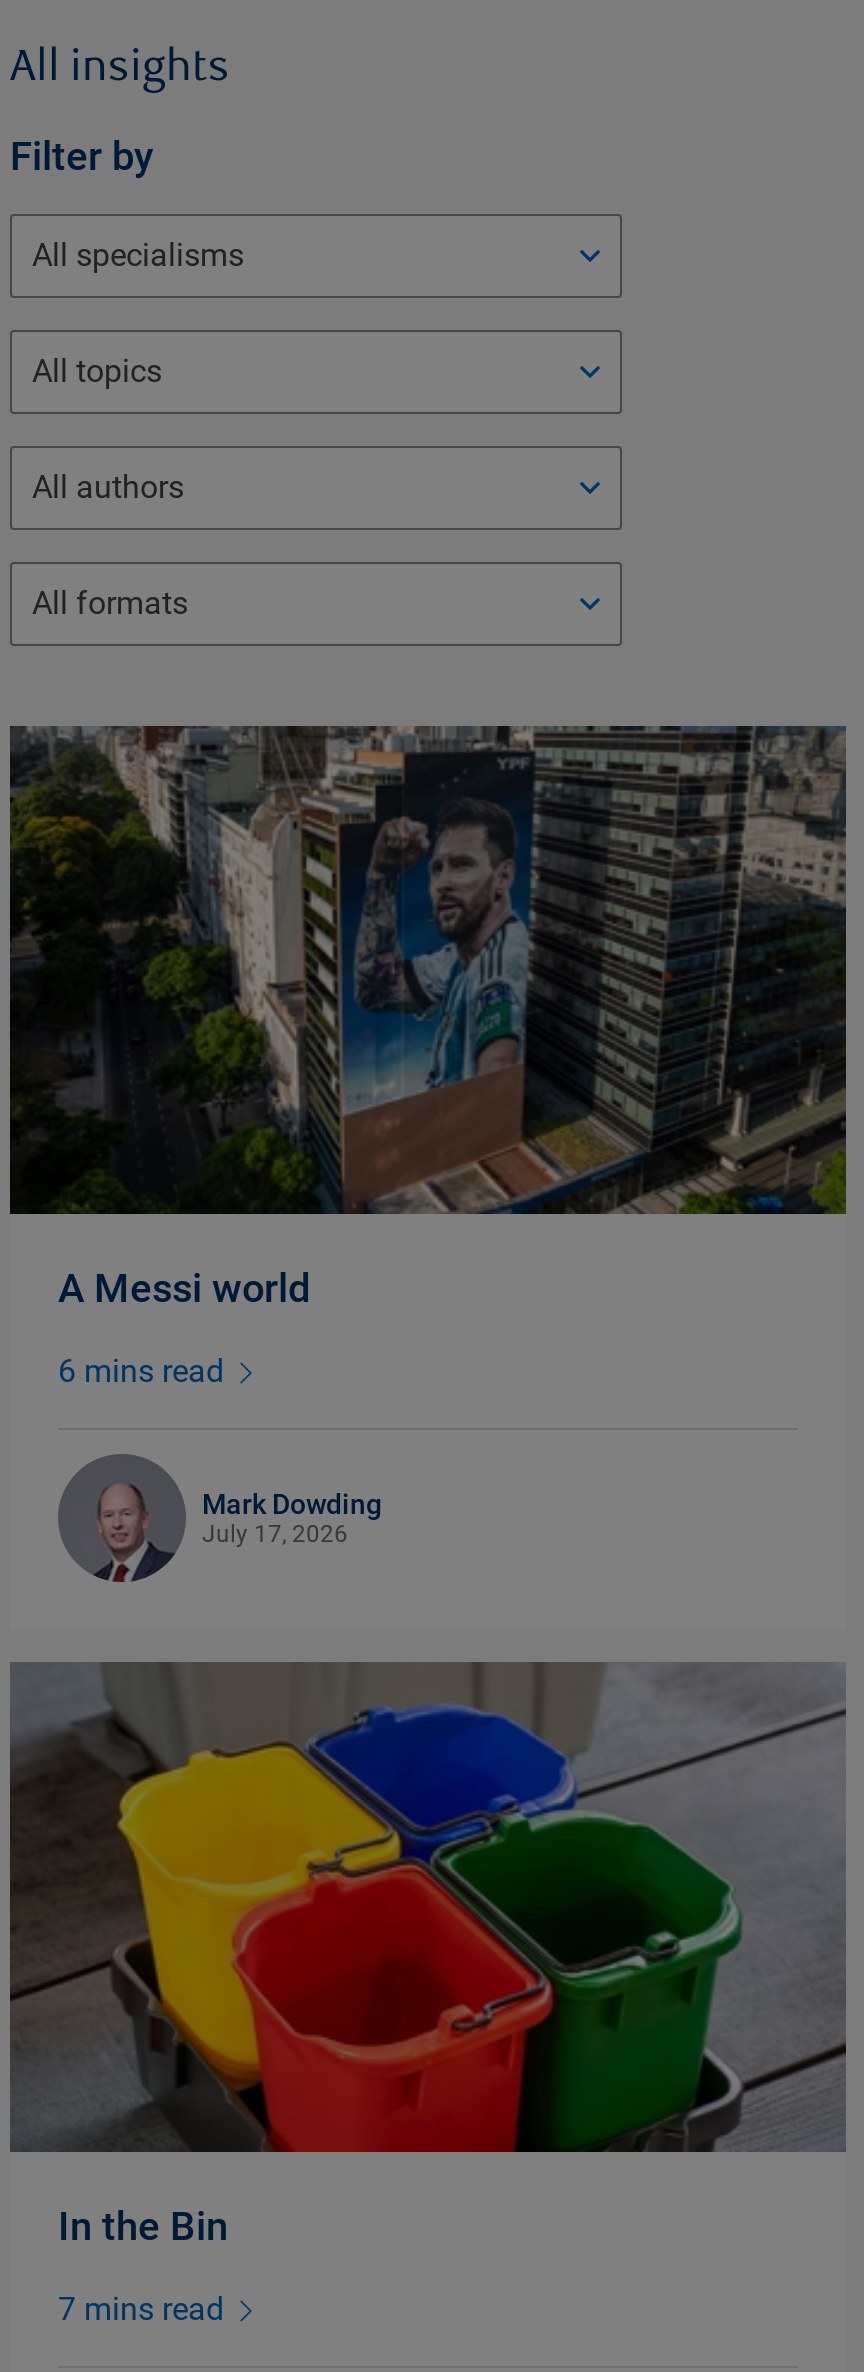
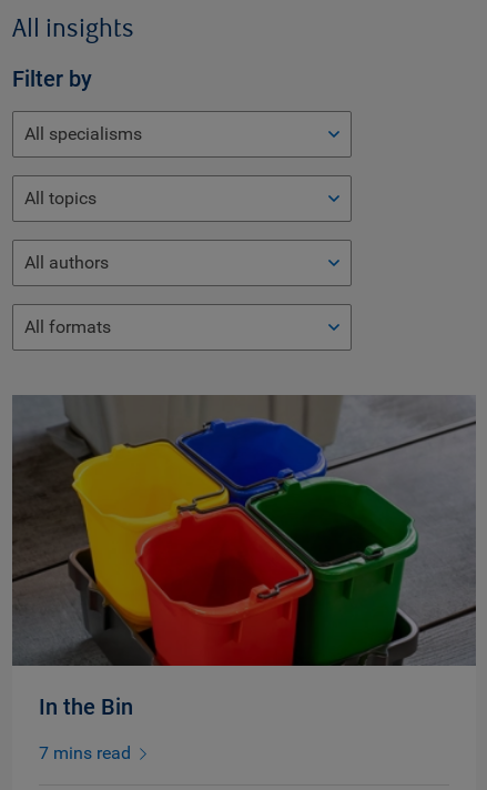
[8,724,848,1391] [image] | A Messi world | 6 mins read -> none
[58,1454,382,1582] [image] | Mark Dowding | July 17, 2026 -> none

